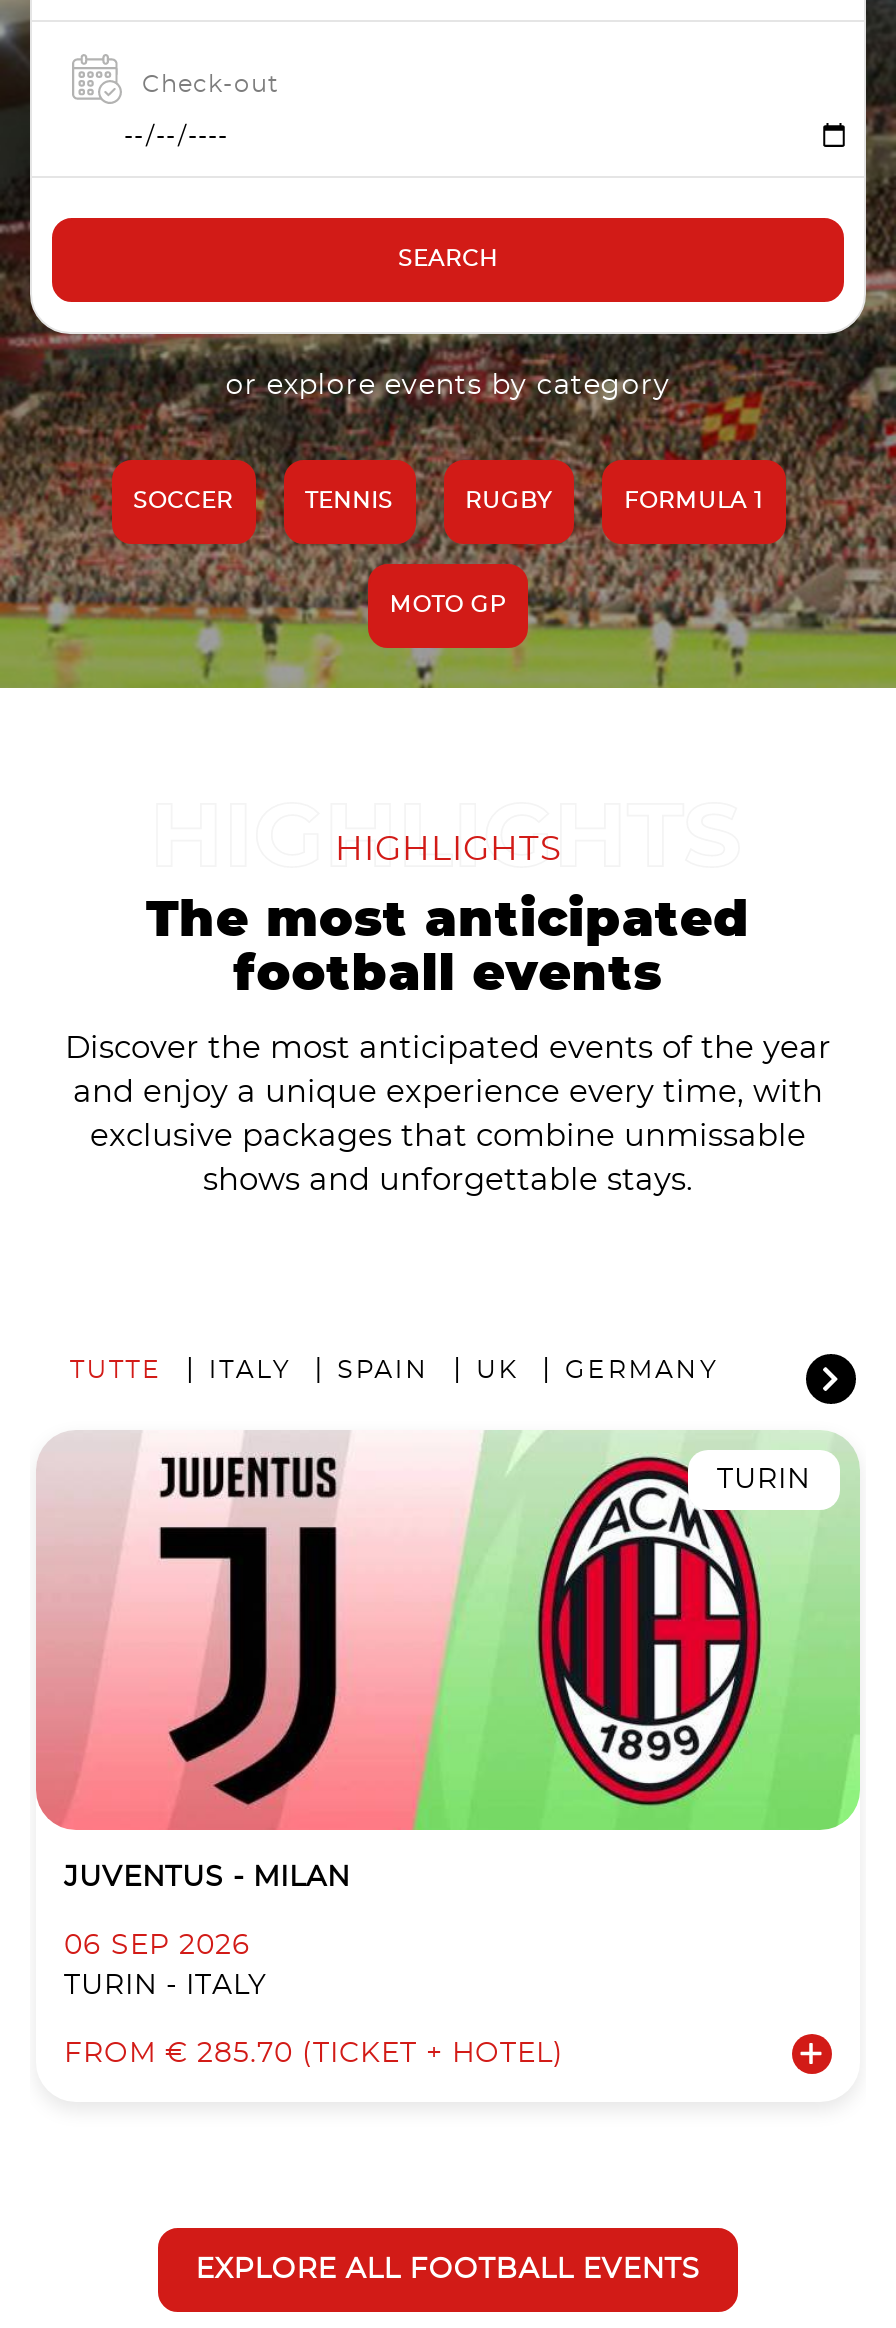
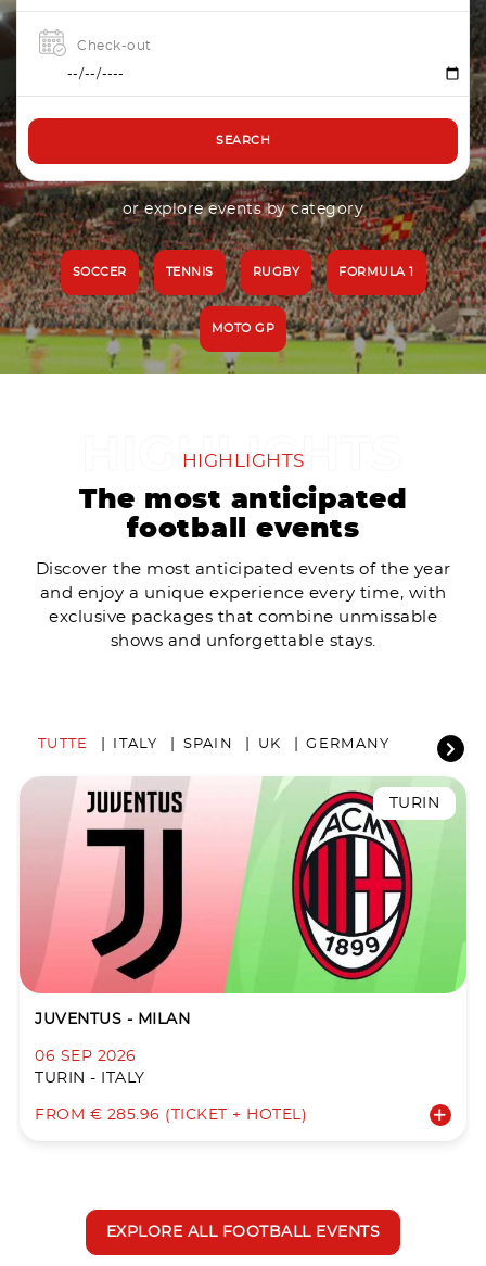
[64,2041,564,2069] FROM € 285.70 (TICKET + HOTEL) -> [35,1108,307,1123] FROM € 285.96 (TICKET + HOTEL)

